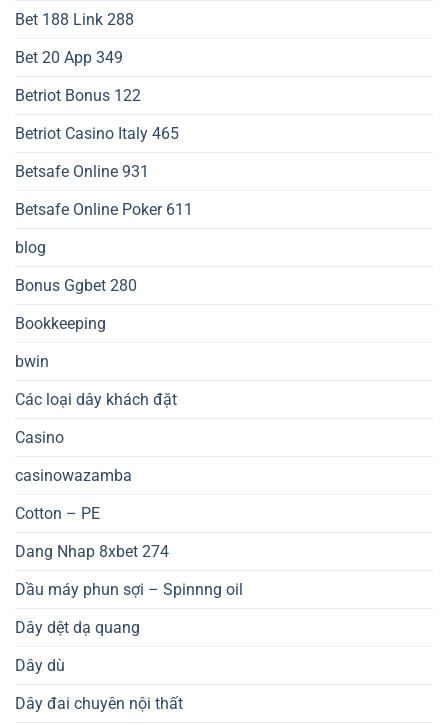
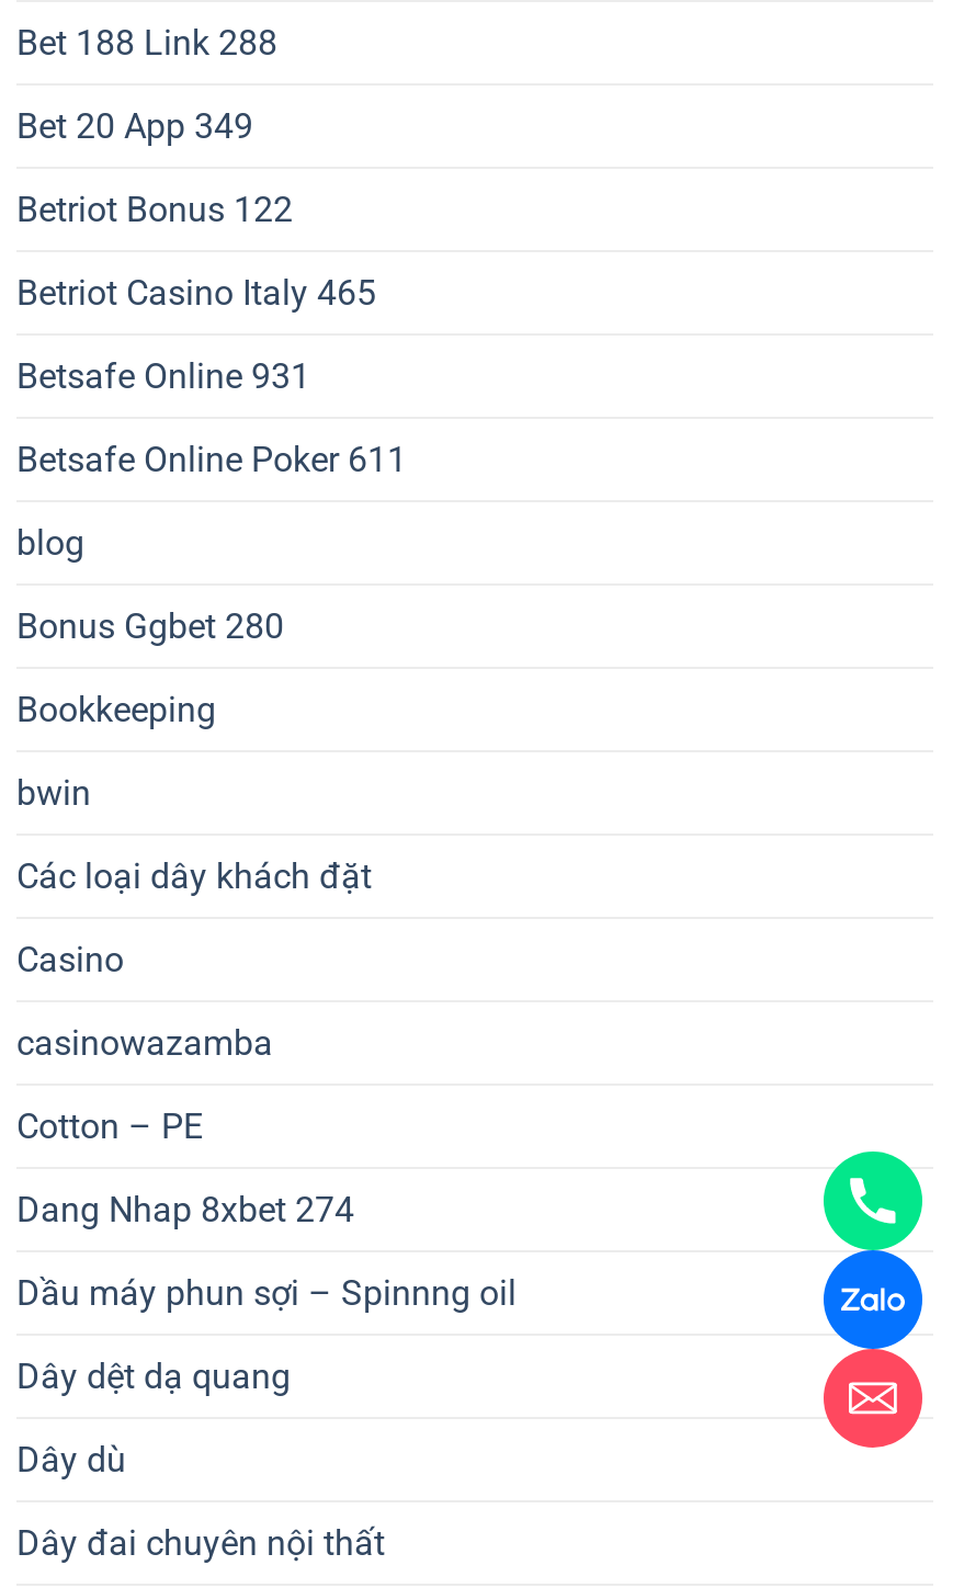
none -> [821,1149,925,1450] [image]

